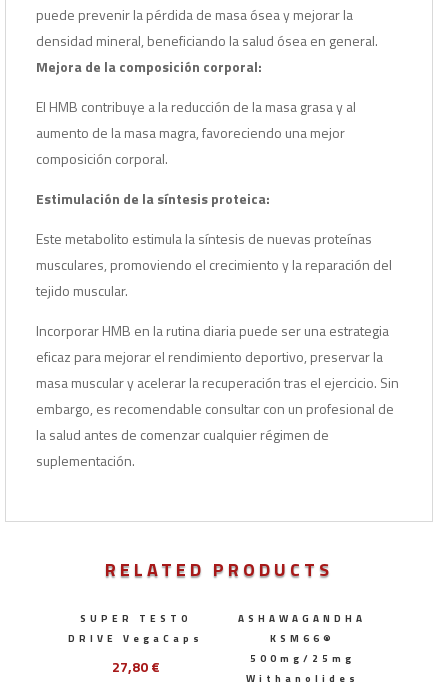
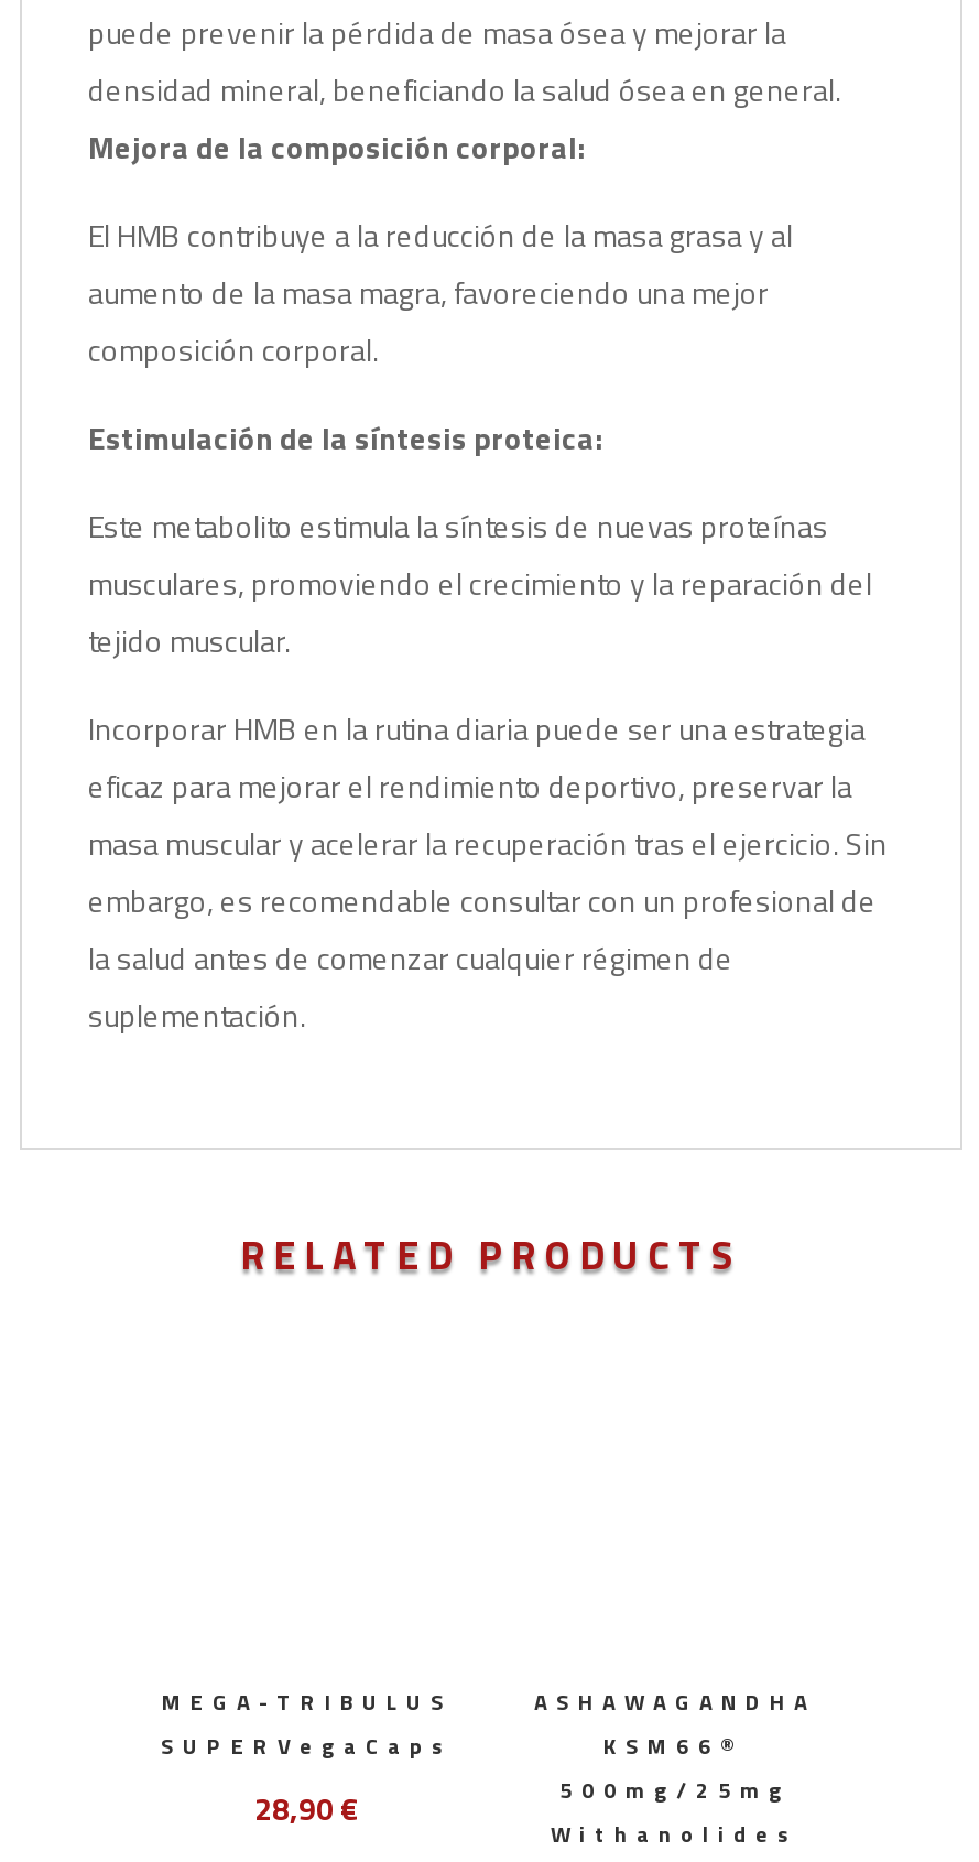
[68,611,203,646] SUPER TESTO | DRIVE VegaCaps -> [161,1686,454,1763] MEGA-TRIBULUS | SUPERVegaCaps
[111,656,159,677] 27,80 € -> [254,1785,360,1831] 28,90 €

